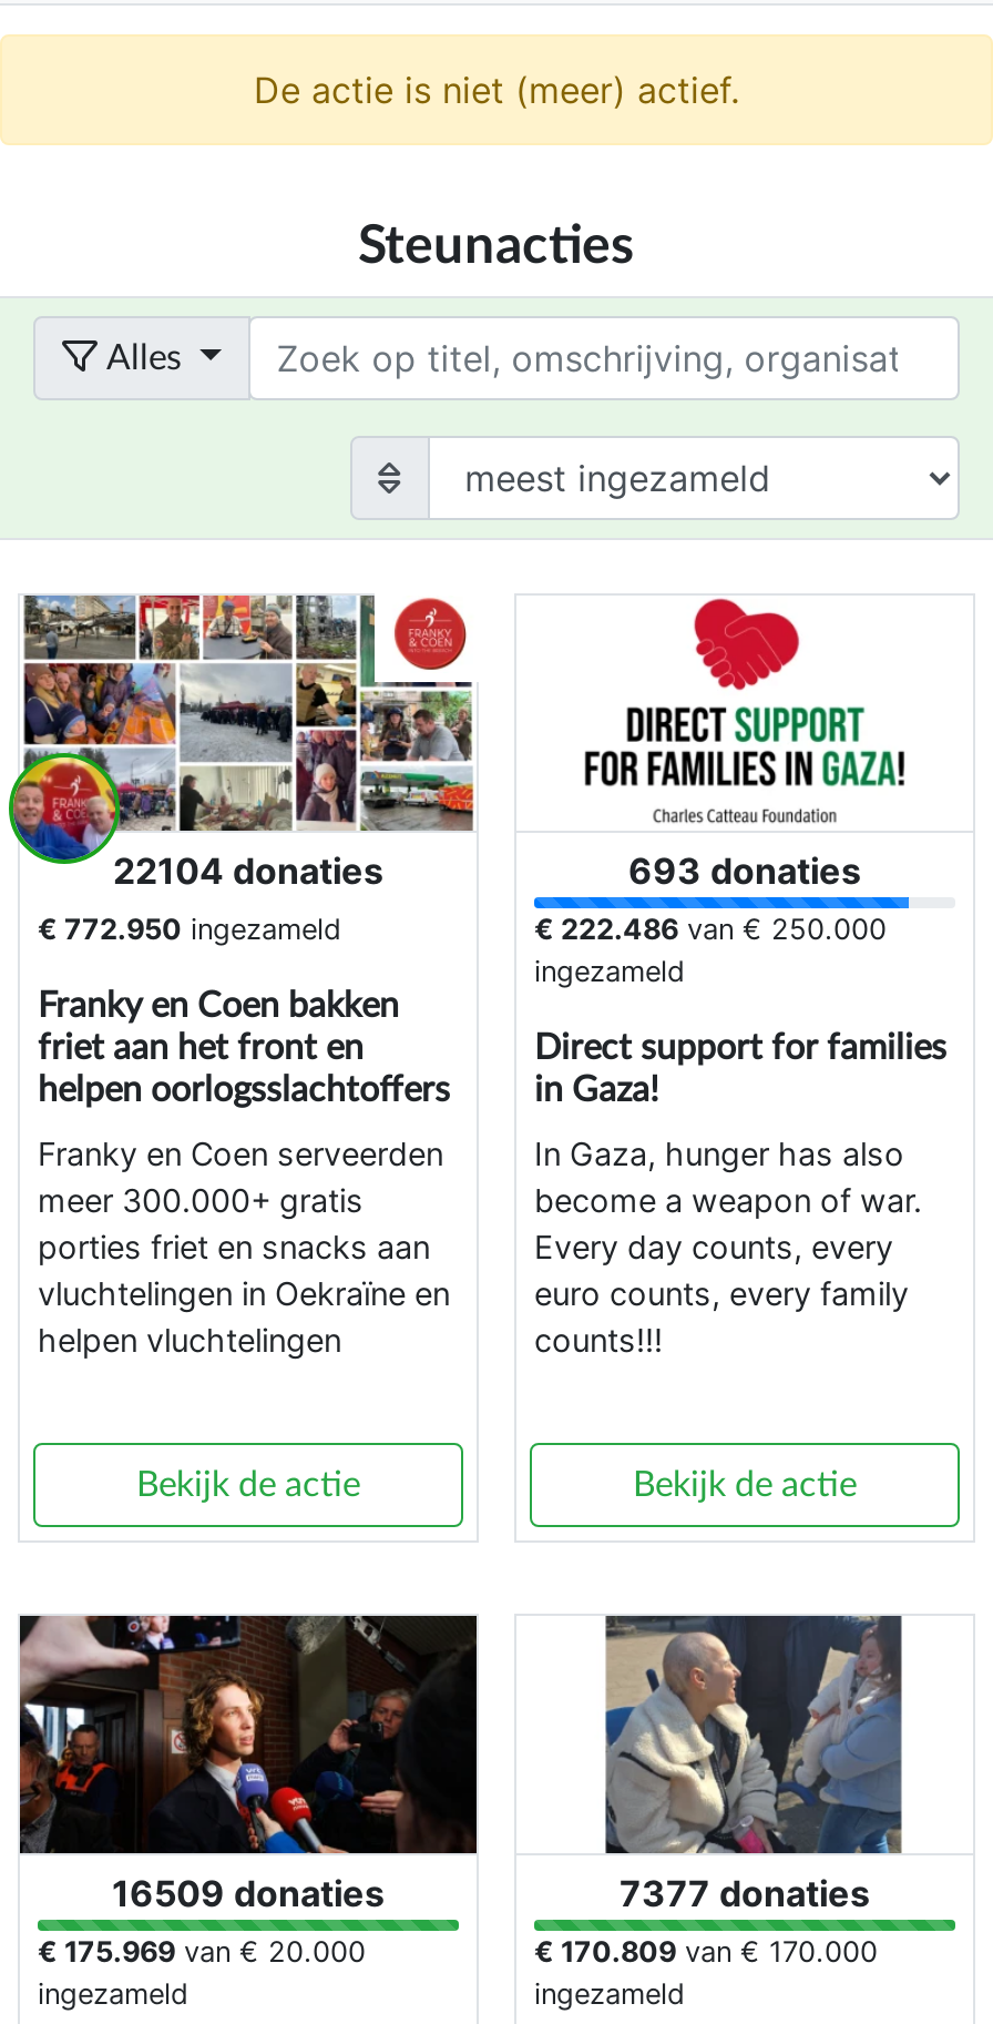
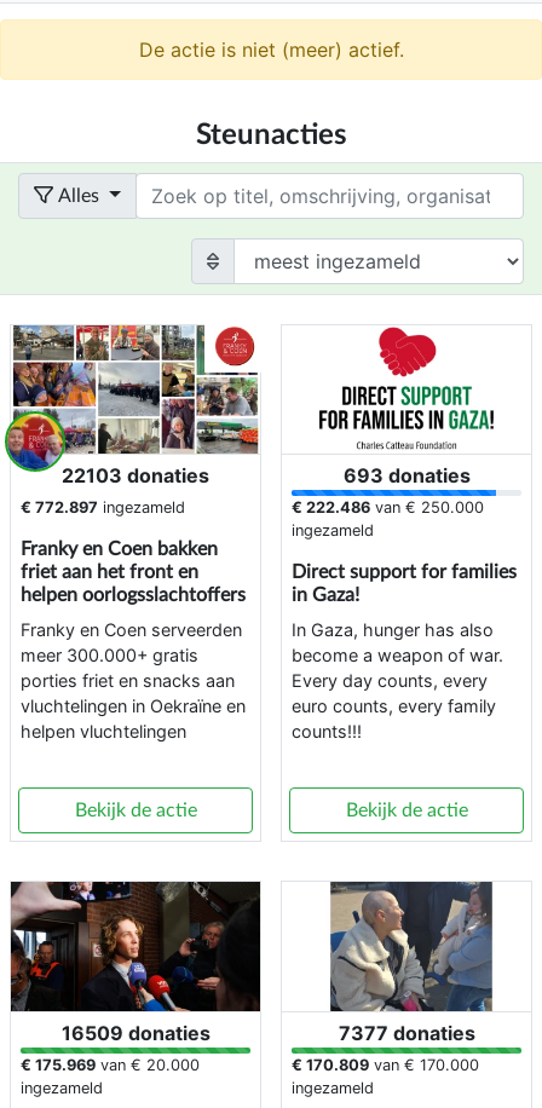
[113,849,383,894] 22104 donaties -> [62,464,209,488] 22103 donaties
[38,914,341,947] € 772.950 ingezameld -> [21,499,185,517] € 772.897 ingezameld

